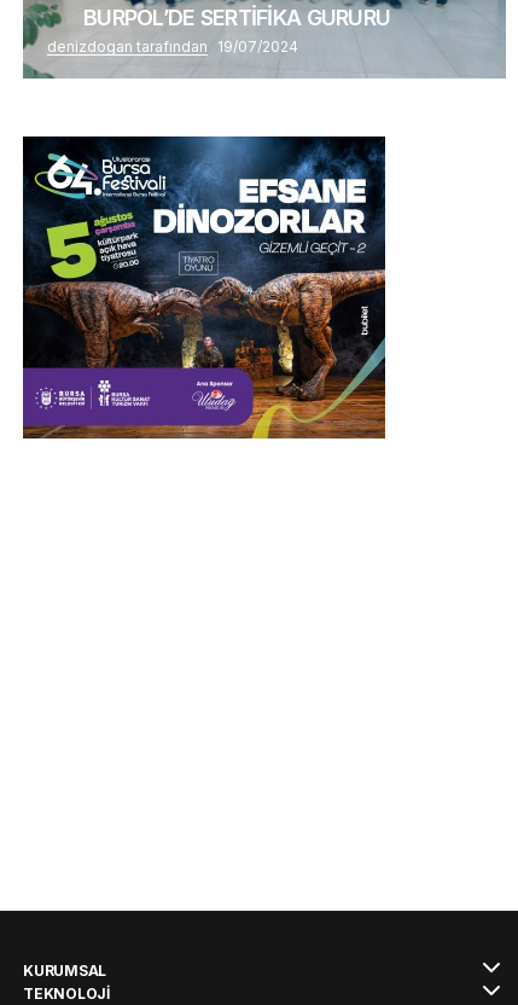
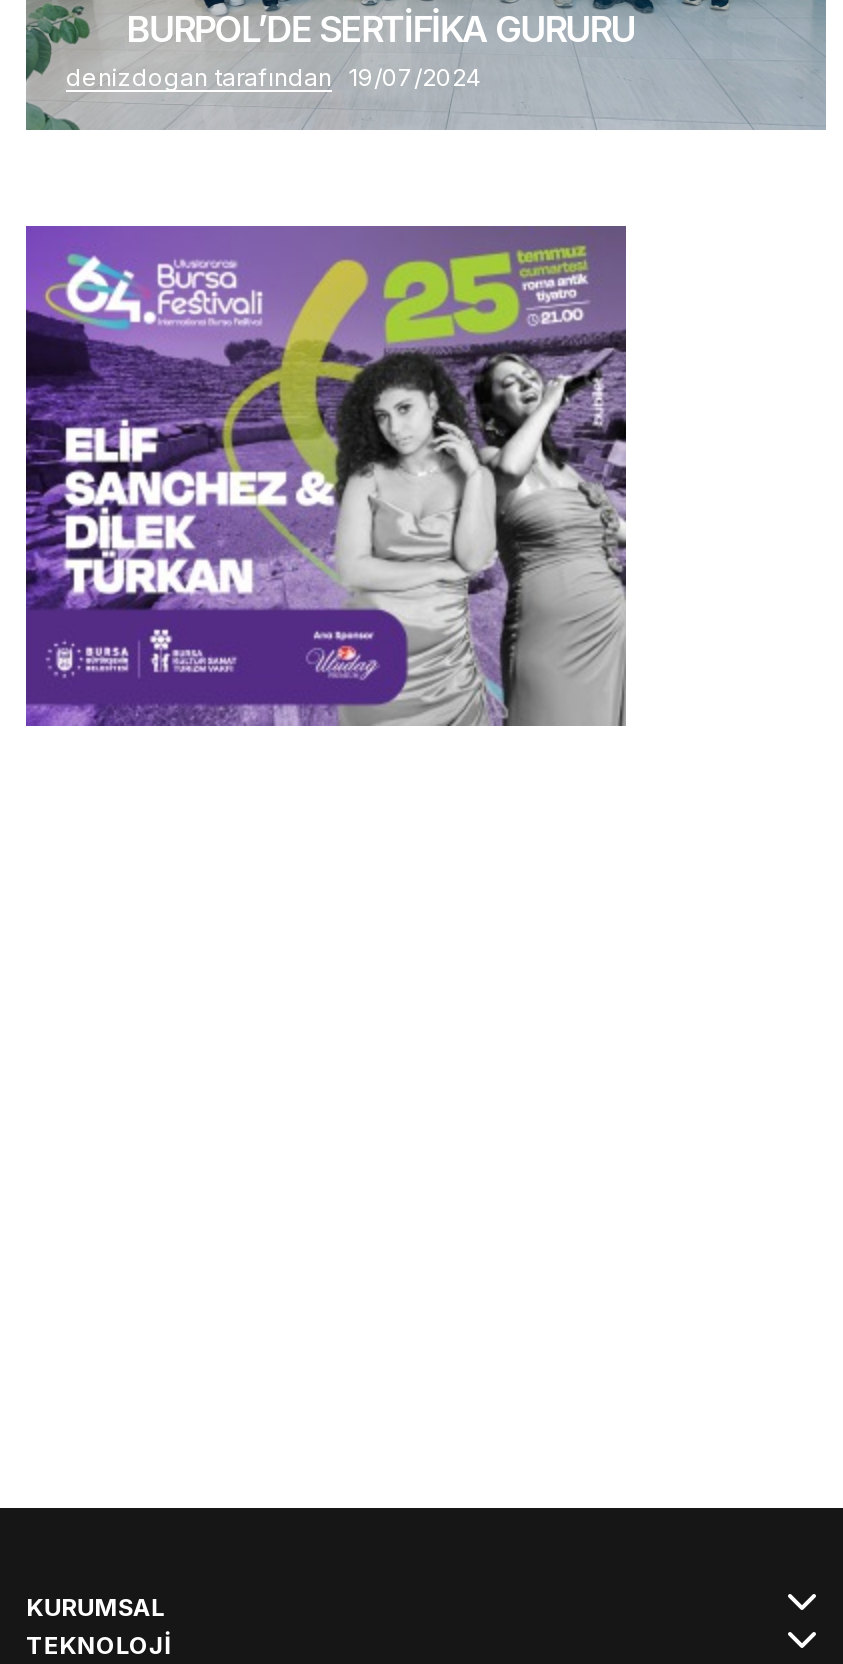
[22,135,386,440] [image] -> [24,224,628,728] [image]

